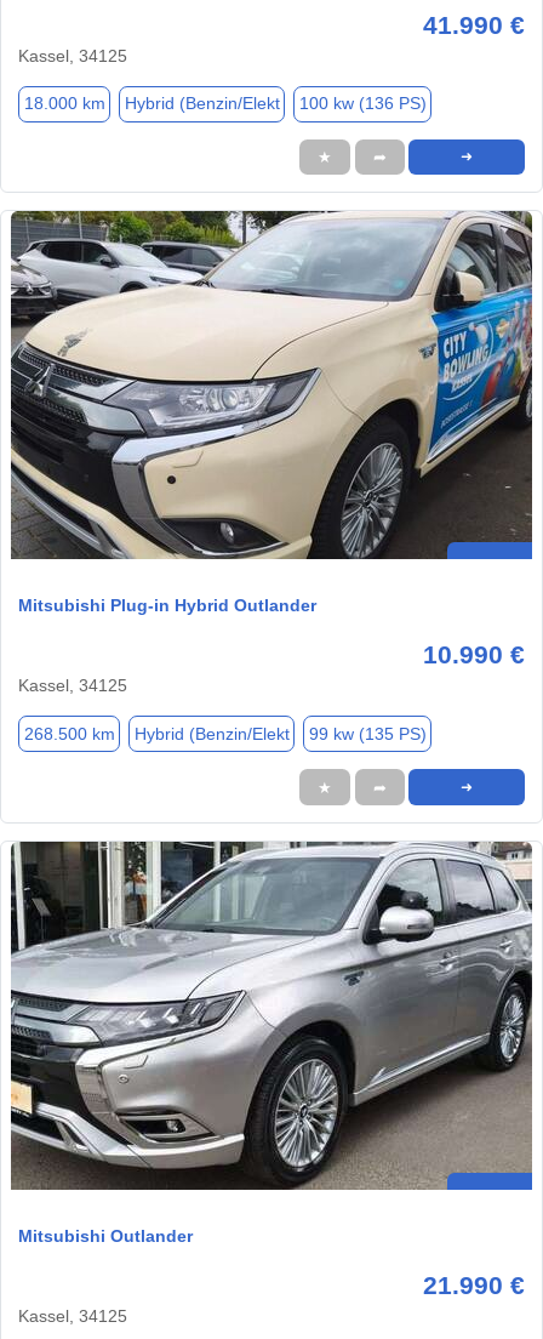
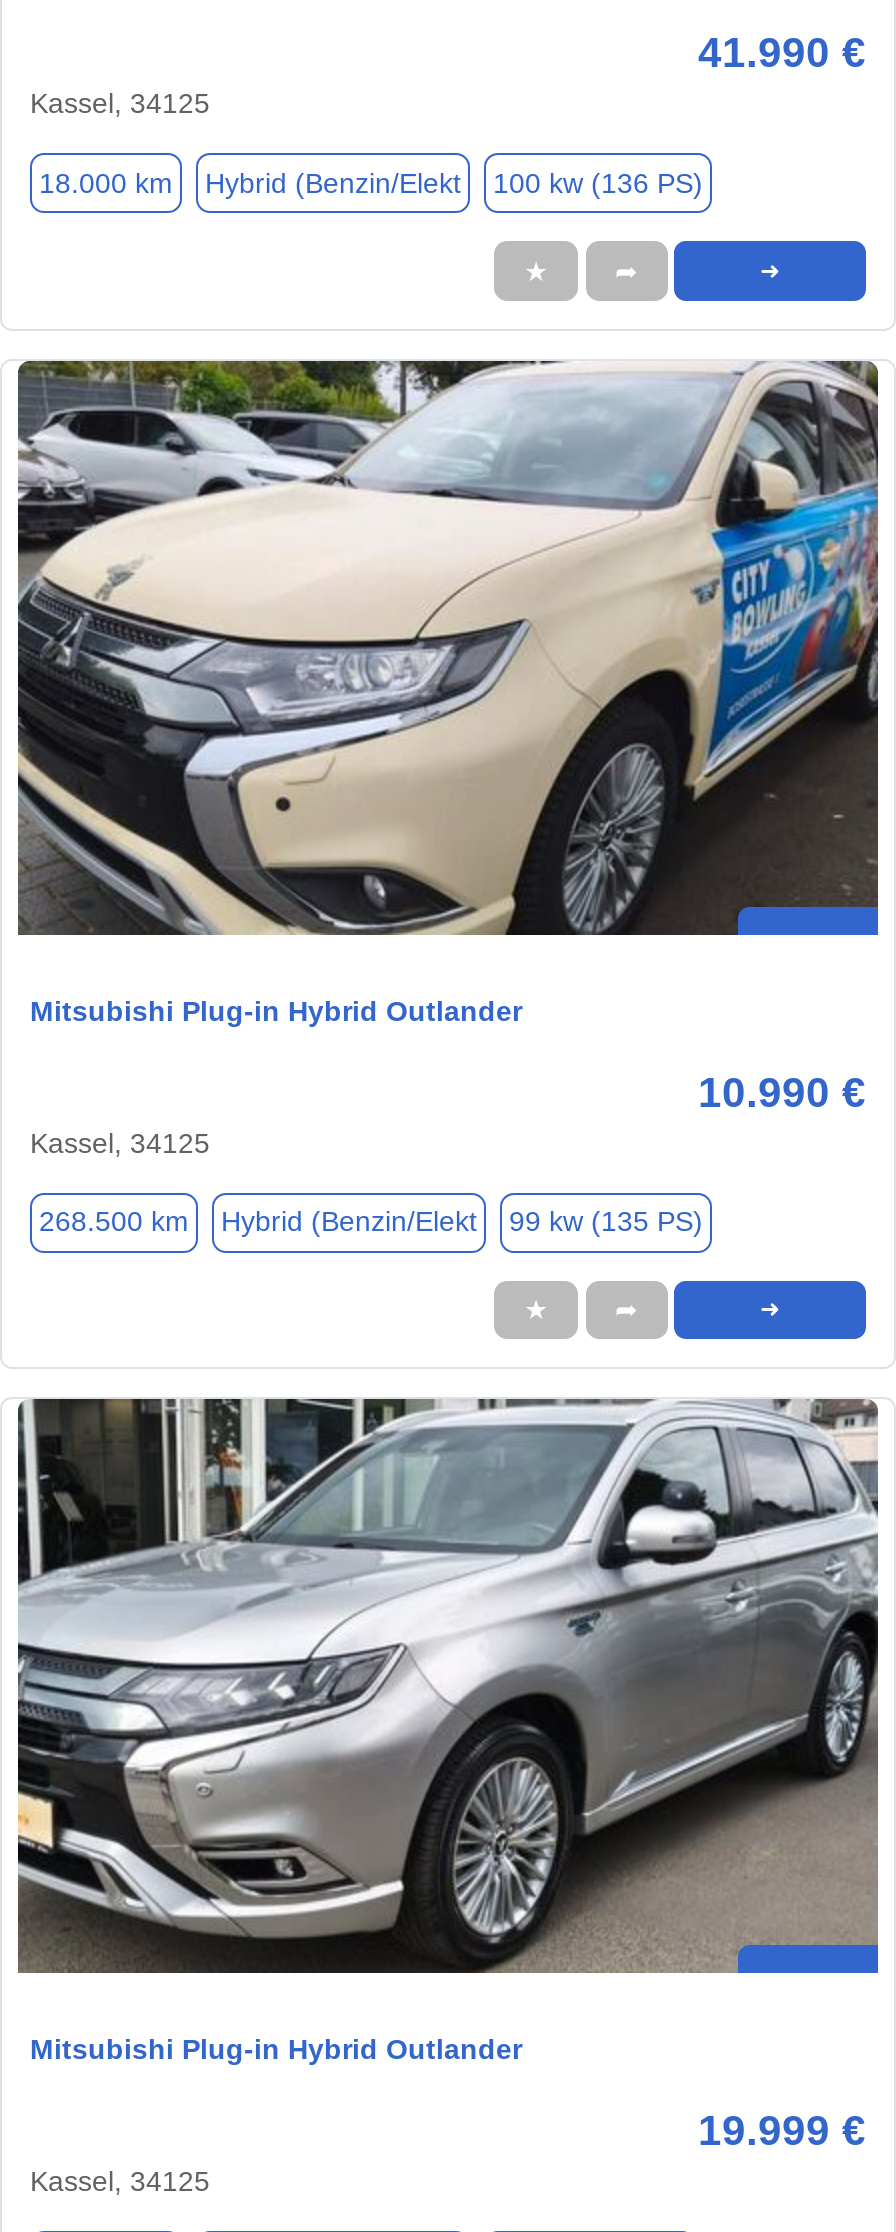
[18,1226,193,1246] Mitsubishi Outlander -> [30,2034,522,2066] Mitsubishi Plug-in Hybrid Outlander
[423,1271,525,1299] 21.990 € -> [698,2108,866,2154] 19.999 €

